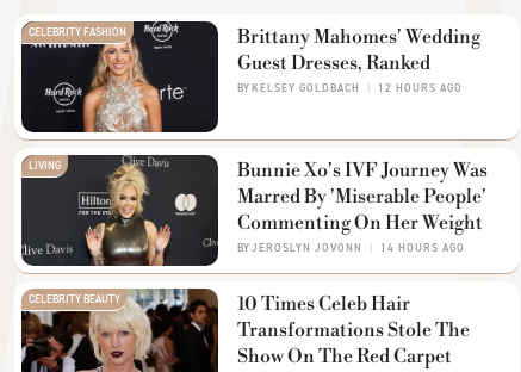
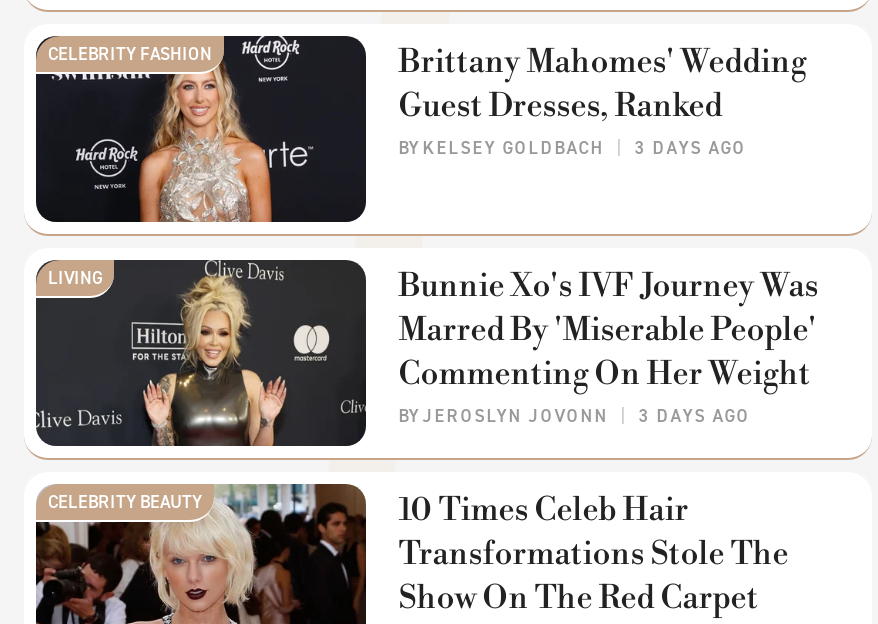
[238,81,463,95] BY KELSEY GOLDBACH 12 HOURS AGO -> [399,135,747,159] BY KELSEY GOLDBACH 3 DAYS AGO
[238,240,465,255] BY JEROSLYN JOVONN 14 HOURS AGO -> [399,403,751,427] BY JEROSLYN JOVONN 3 DAYS AGO

